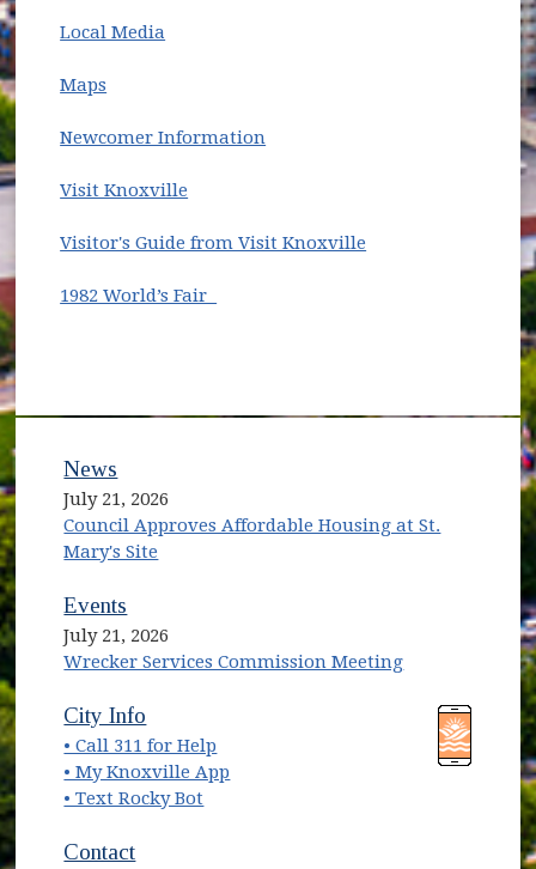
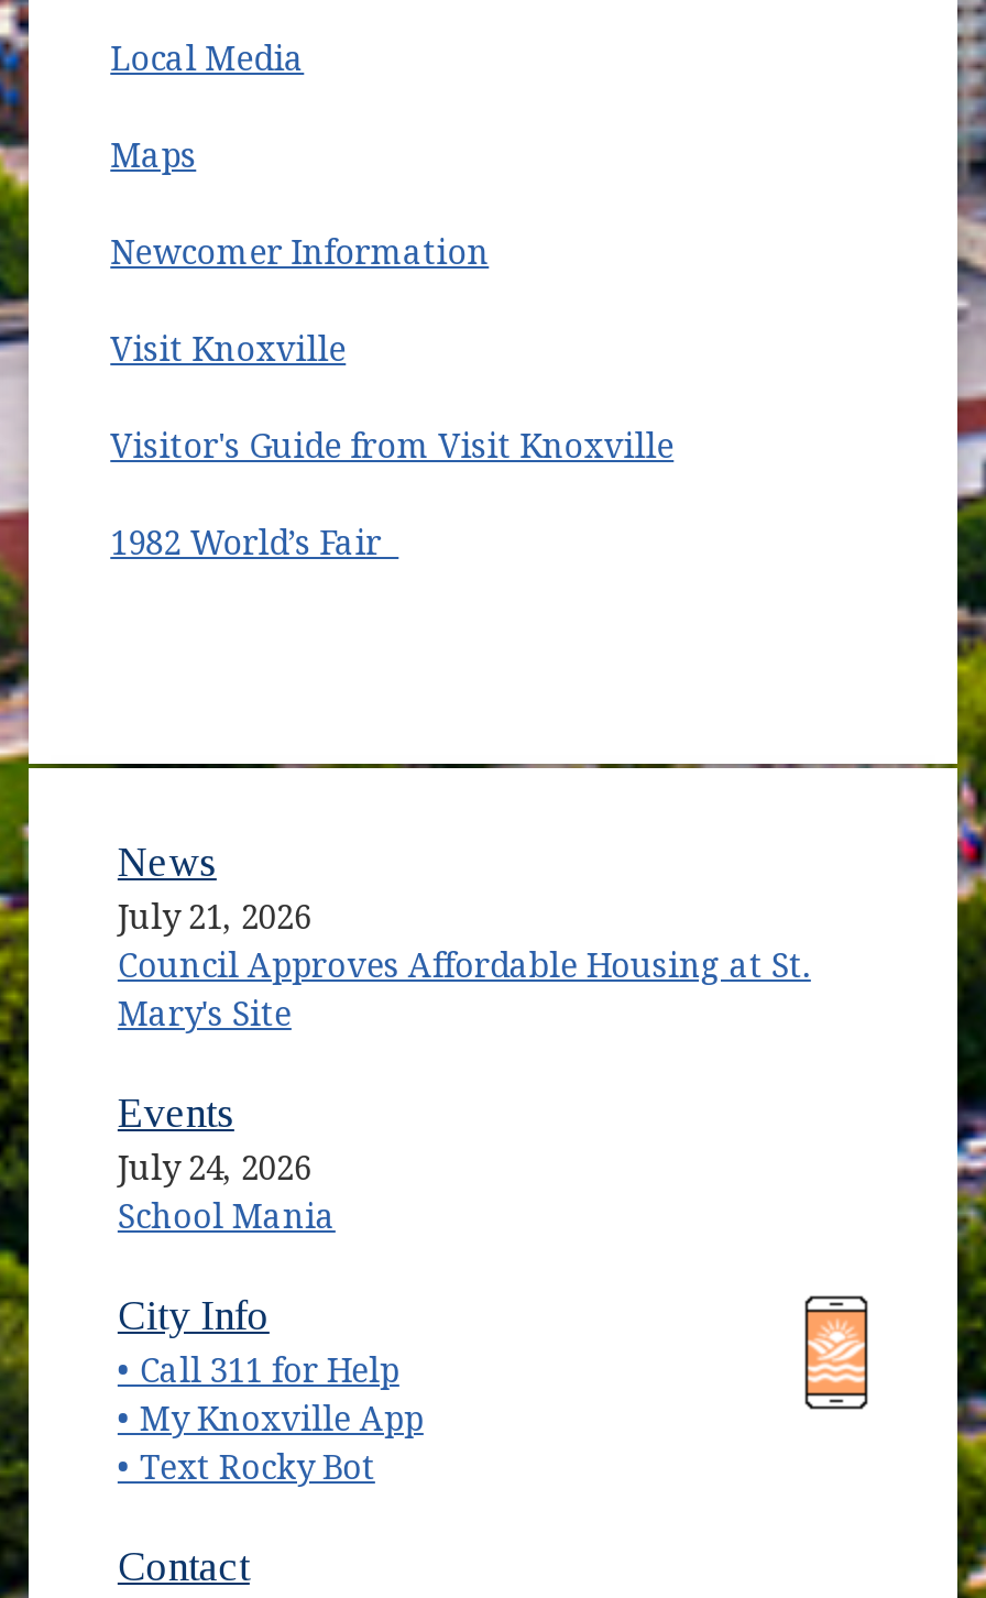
[64,625,404,673] July 21, 2026 | Wrecker Services Commission Meeting -> [118,1150,335,1238] July 24, 2026 | School Mania

